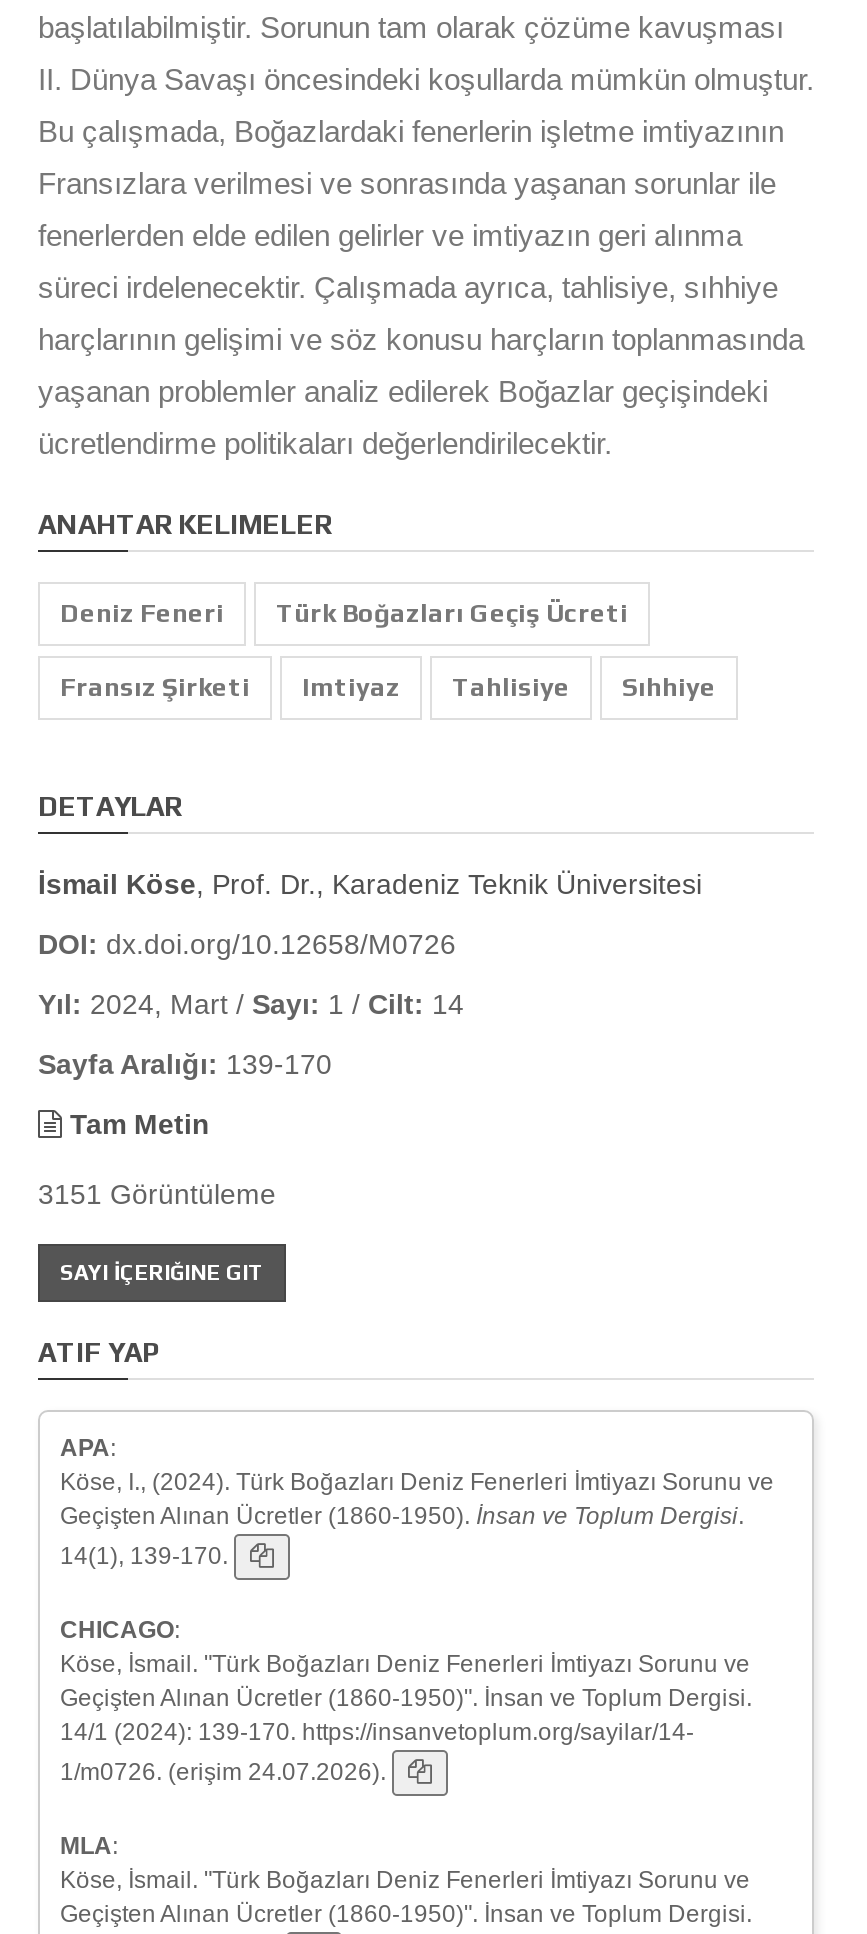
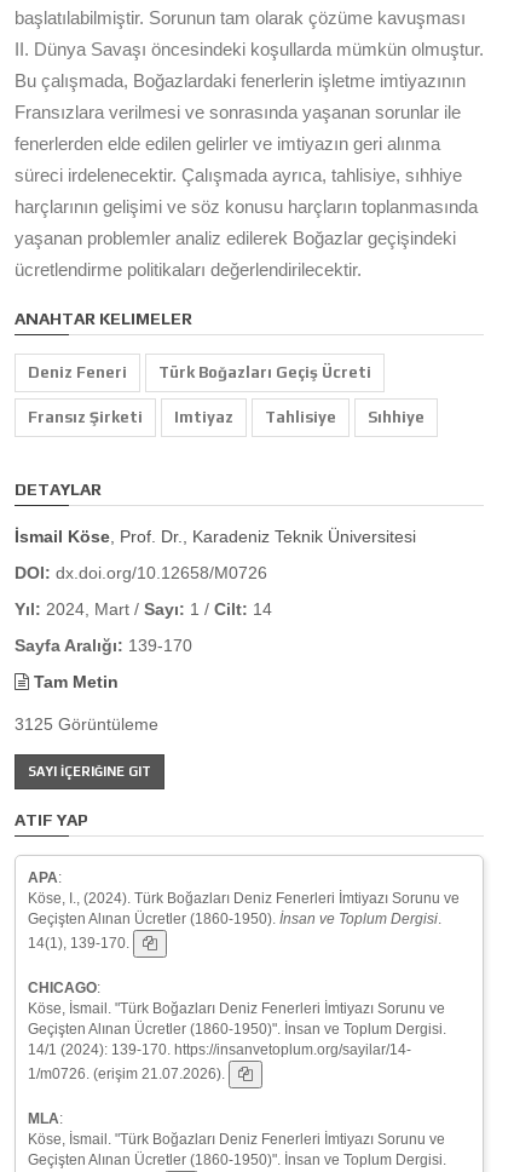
[38,1177,276,1209] 3151 Görüntüleme -> [15,714,158,733] 3125 Görüntüleme
[60,1757,392,1785] 1/m0726. (erişim 24.07.2026). -> [28,1065,229,1082] 1/m0726. (erişim 21.07.2026).

